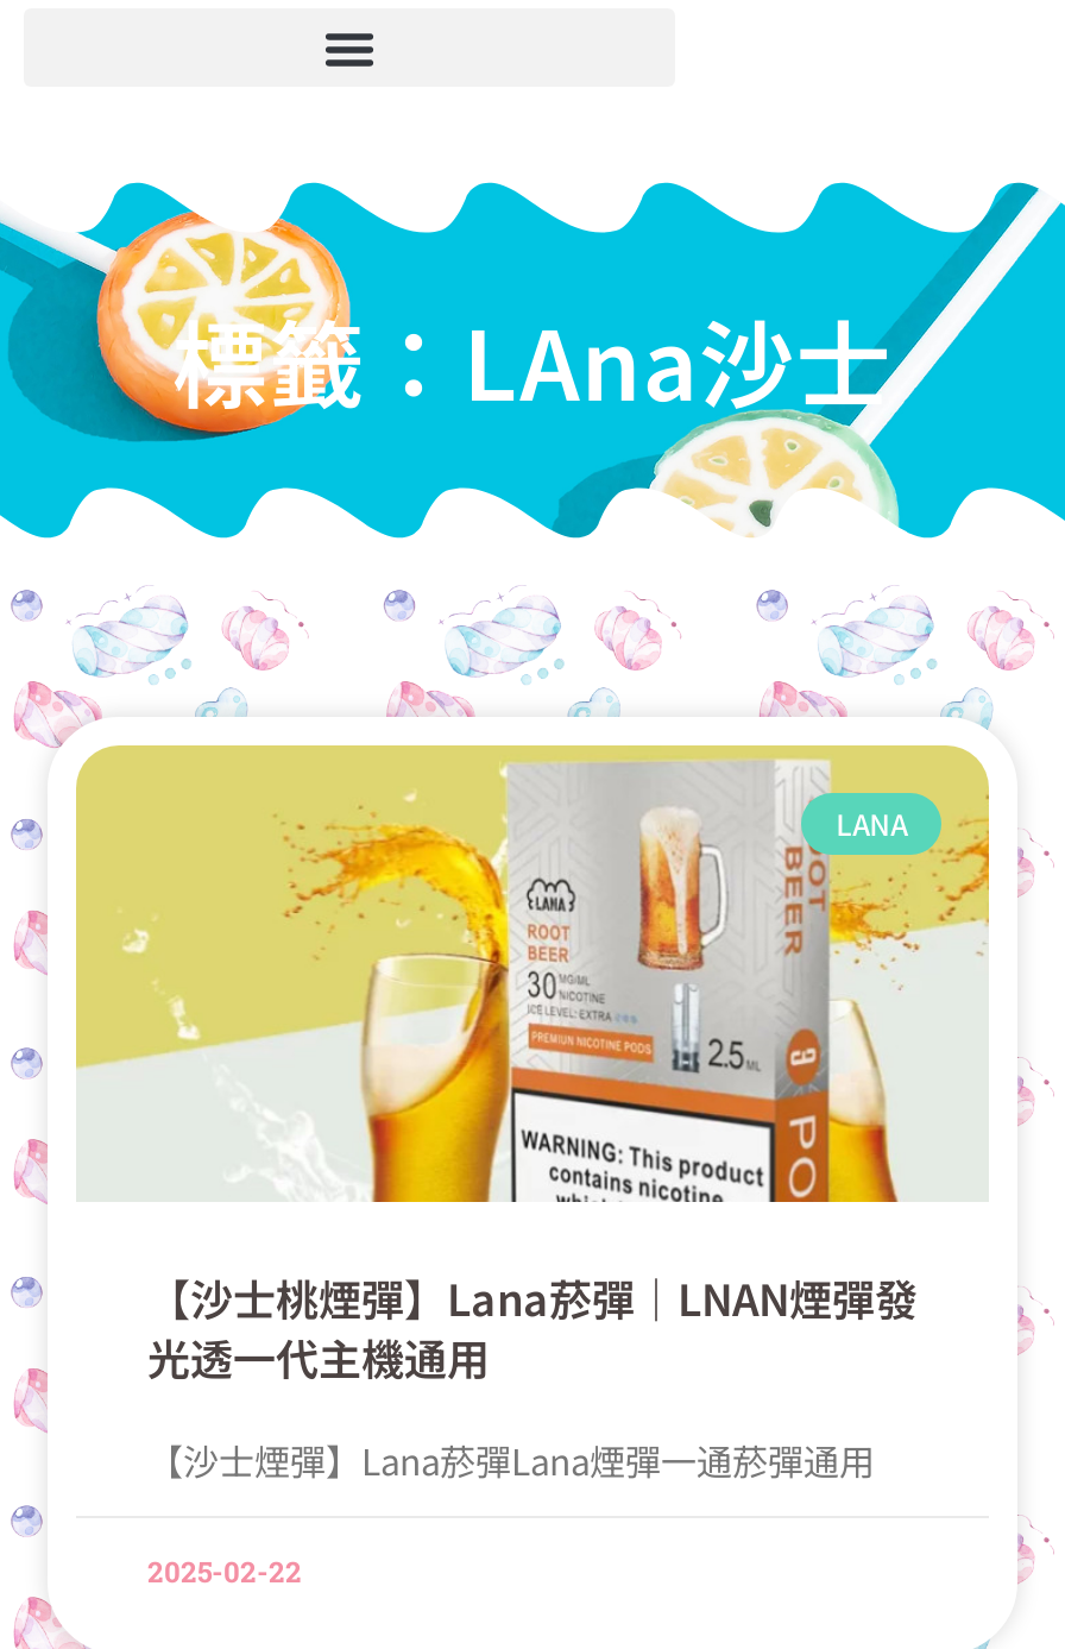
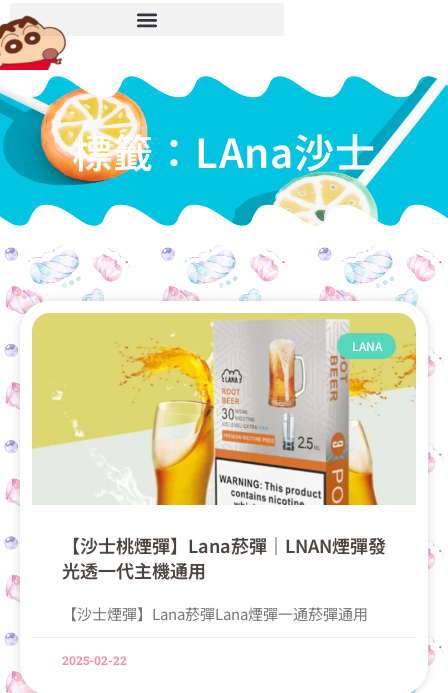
none -> [3,15,67,71] [image]

